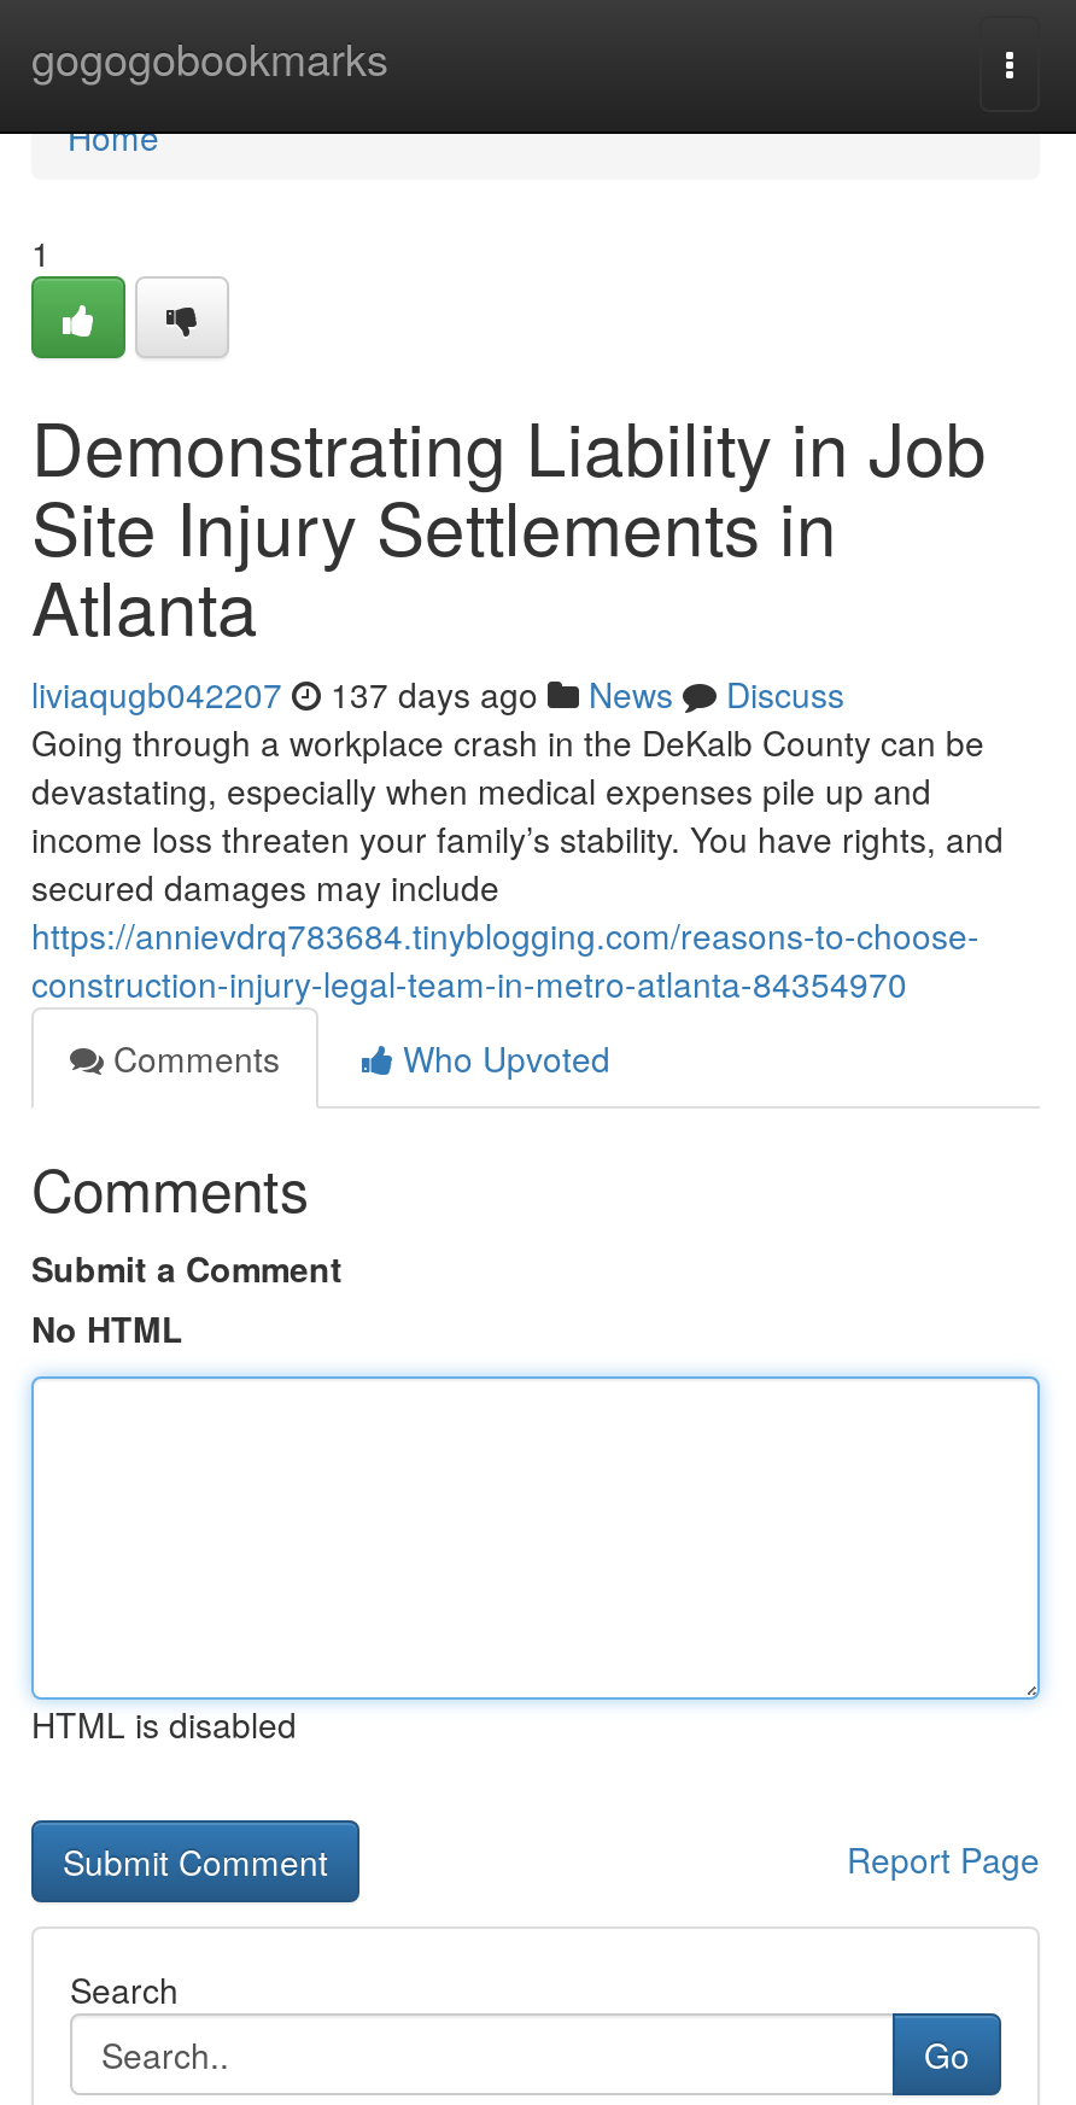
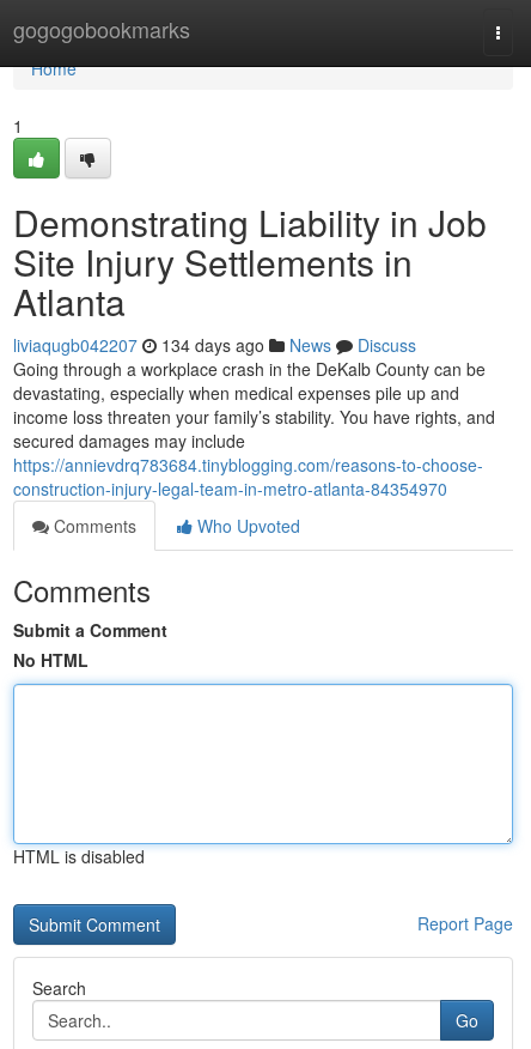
[31,669,844,718] liviaqugb042207 137 days ago News Discuss -> [13,333,416,357] liviaqugb042207 134 days ago News Discuss

